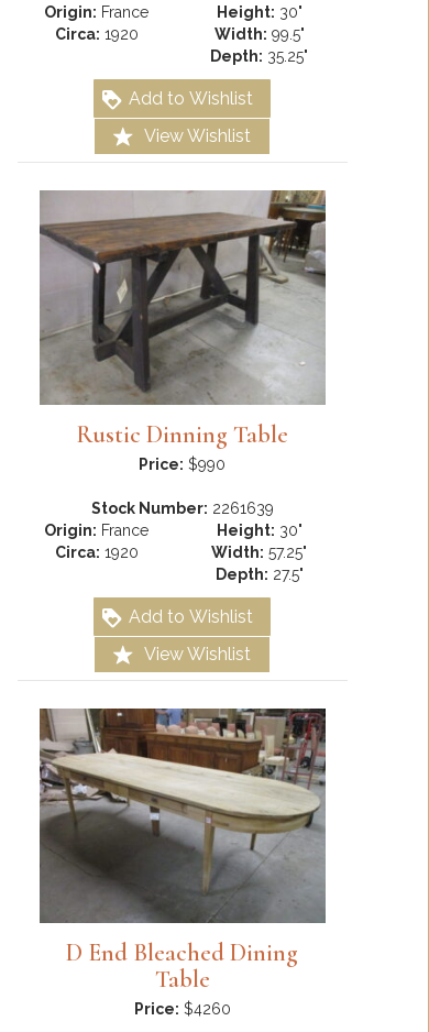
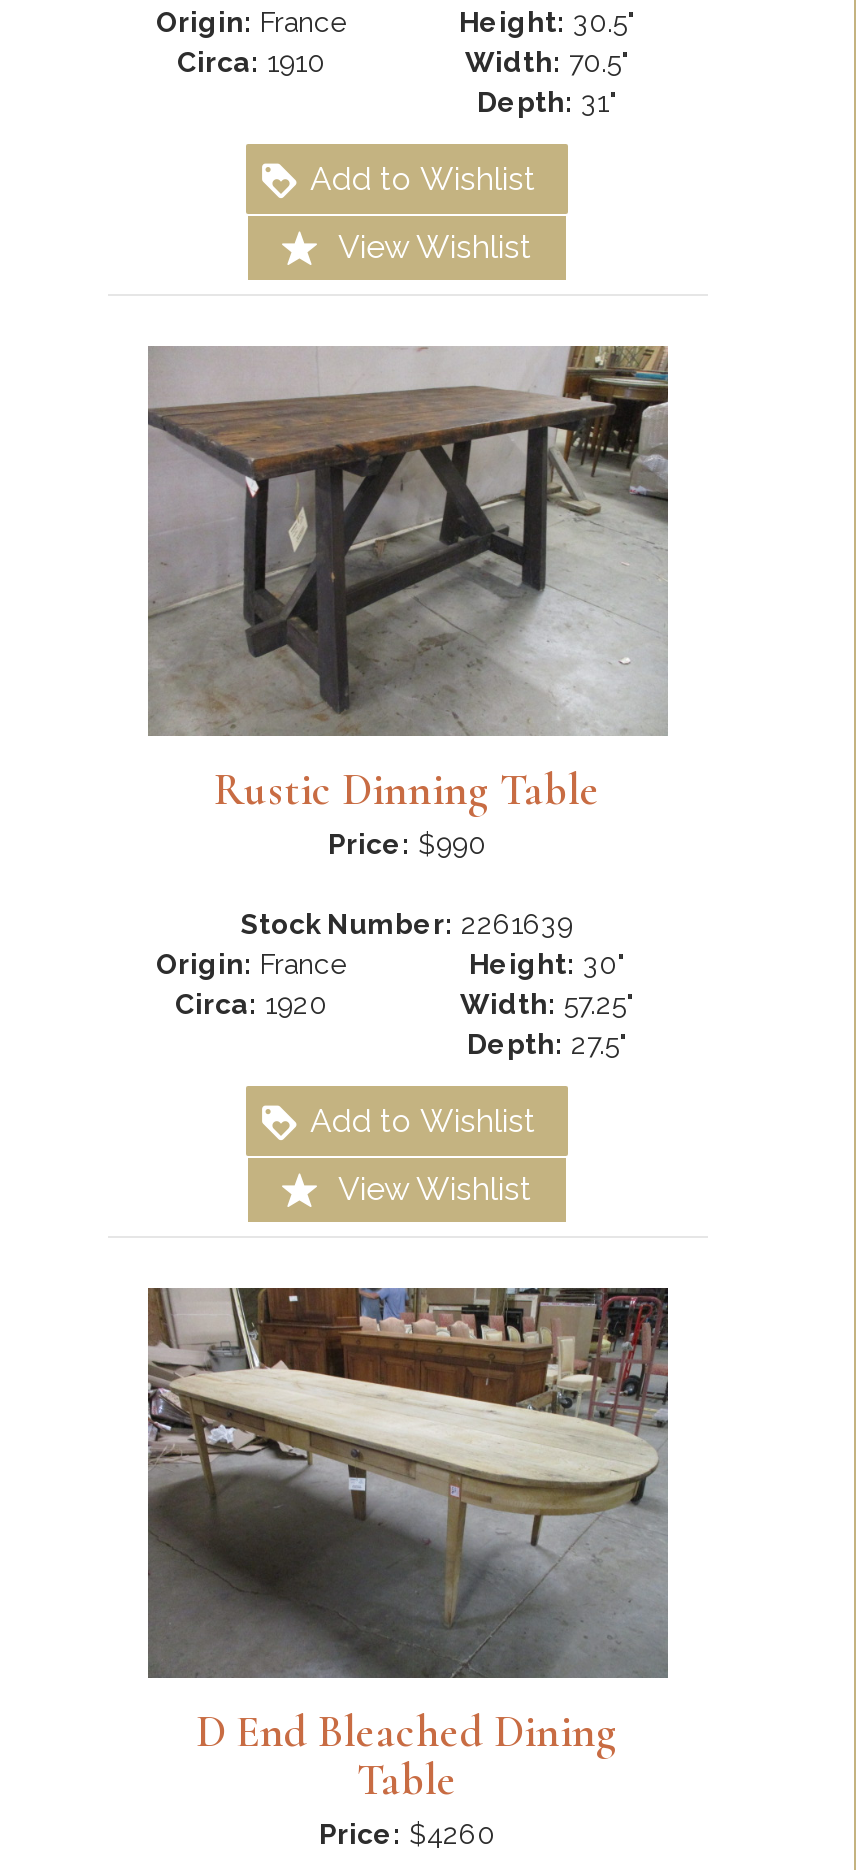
[216,3,302,21] Height: 30" -> [459,6,635,38] Height: 30.5"
[54,25,138,43] Circa: 1920 -> [177,46,325,78] Circa: 1910
[214,25,304,43] Width: 99.5" -> [465,46,629,78] Width: 70.5"
[210,47,308,65] Depth: 35.25" -> [477,86,617,118] Depth: 31"

